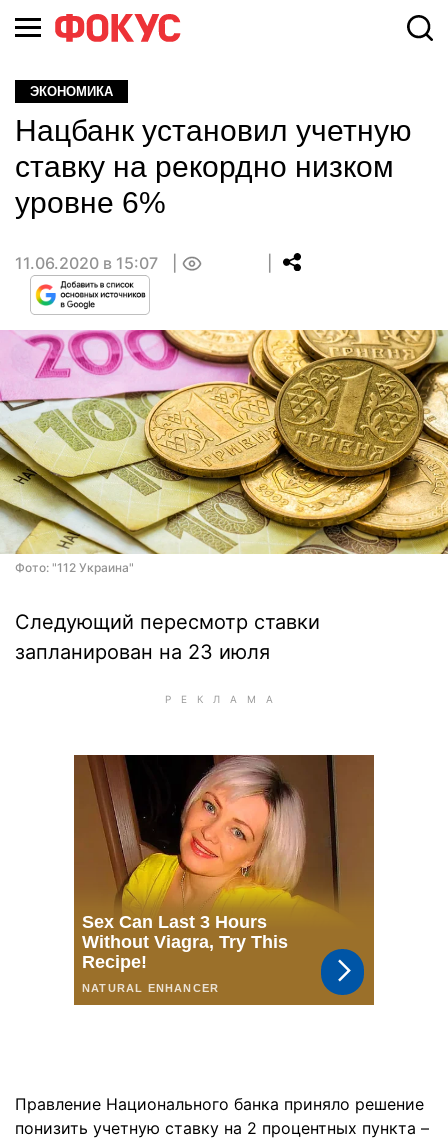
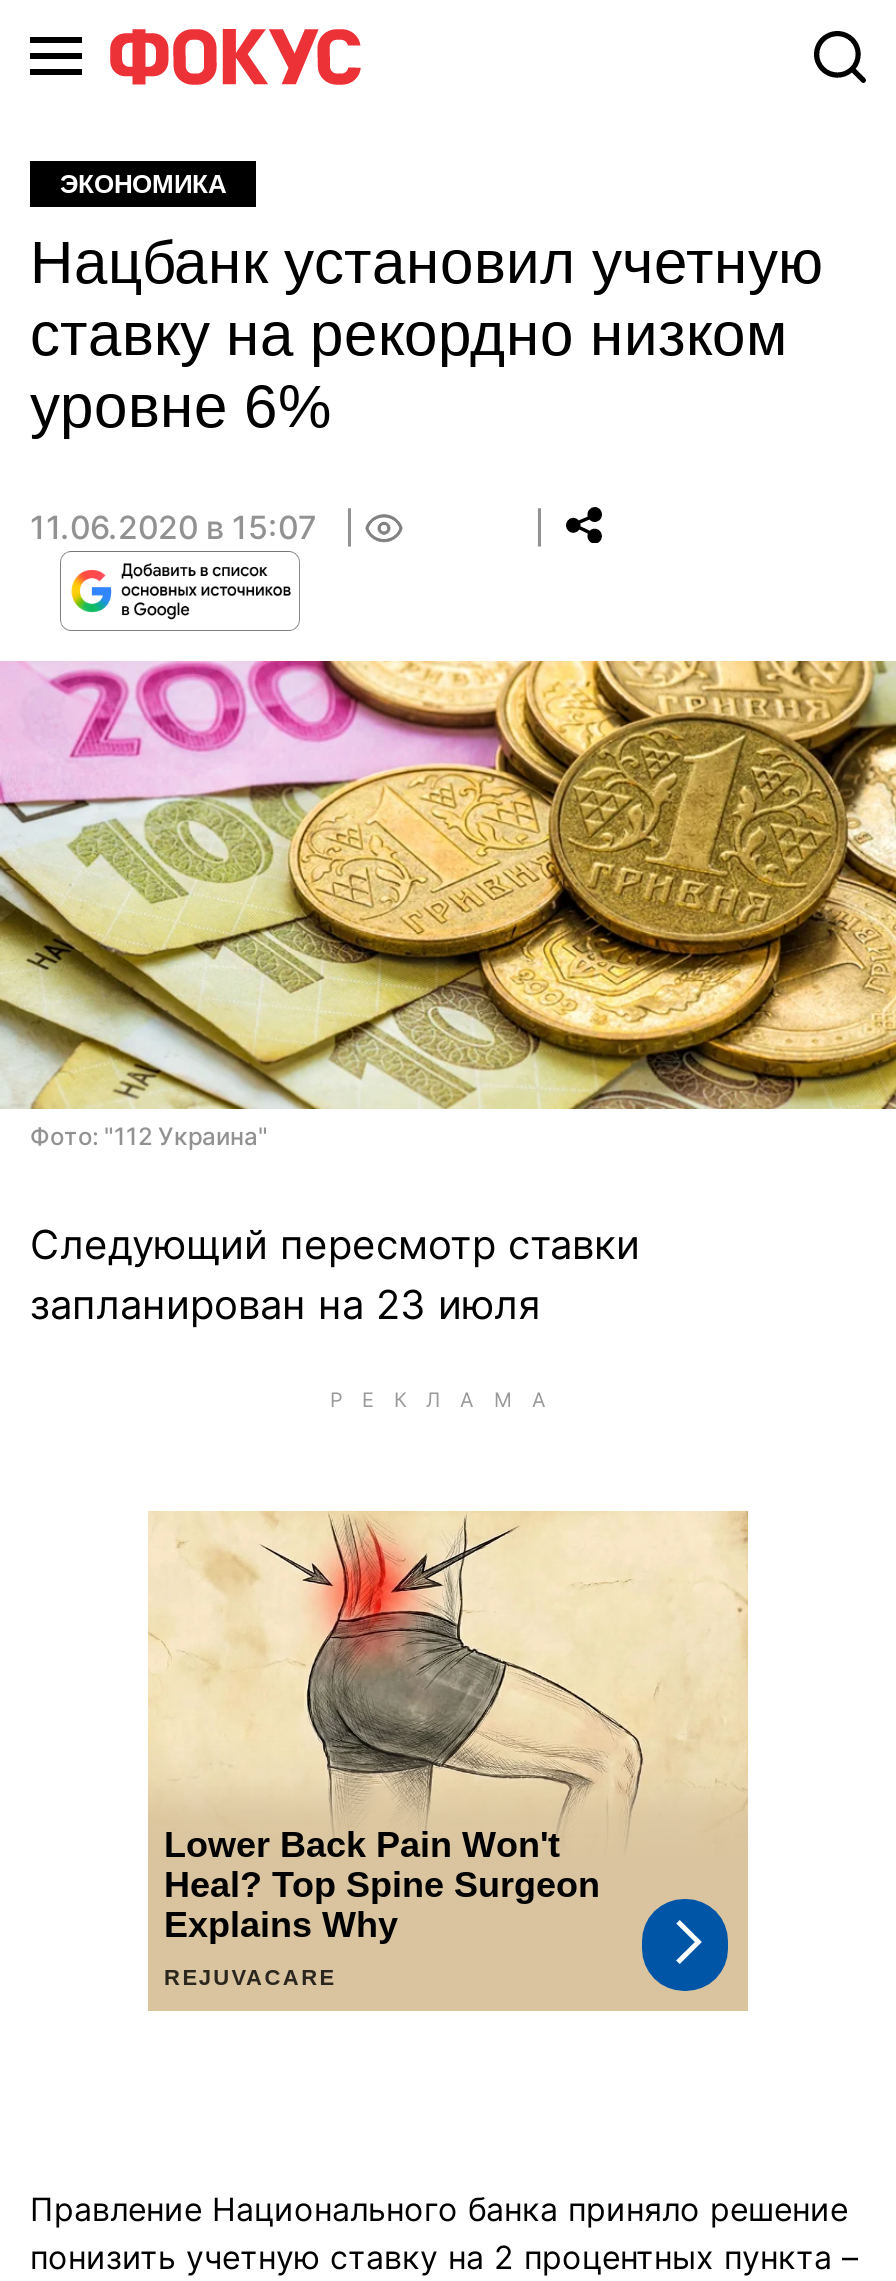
[73,754,374,1005] [image] -> [148,1511,746,2009] [image]

